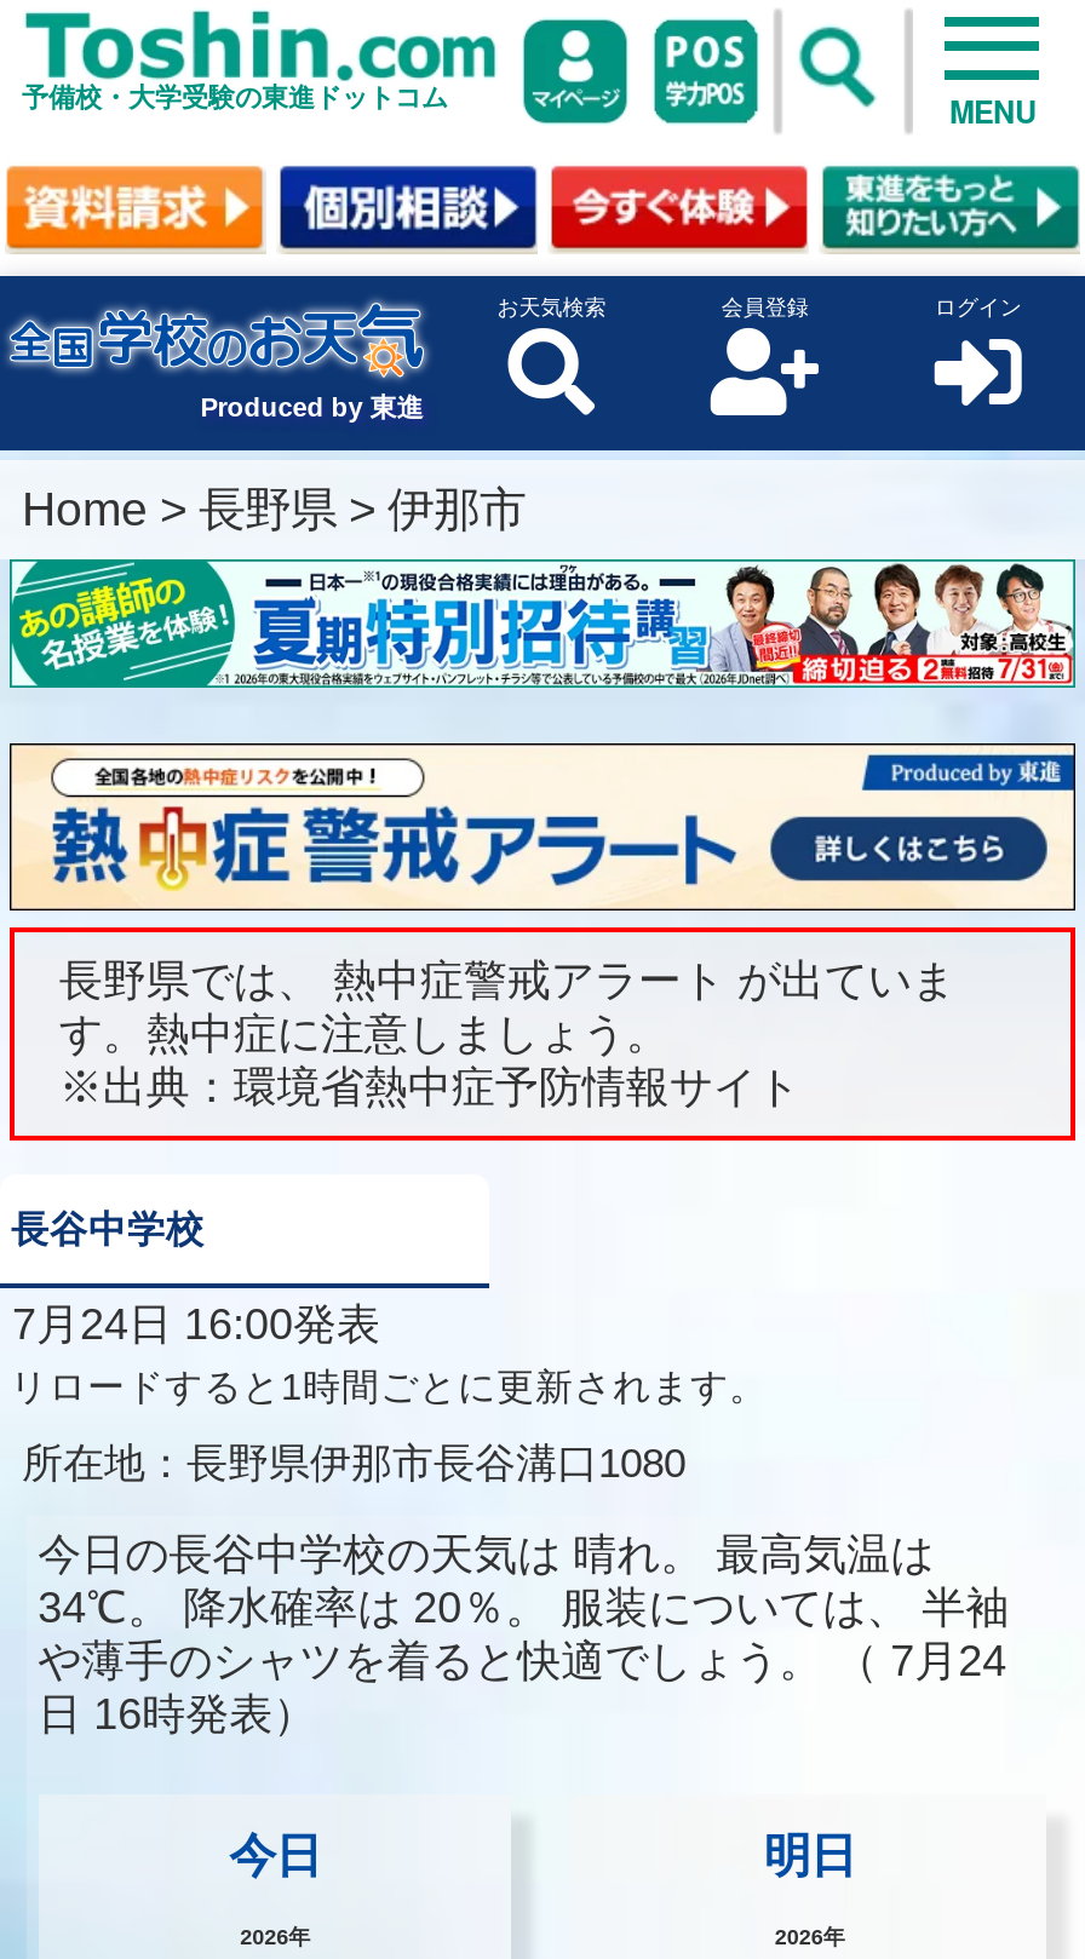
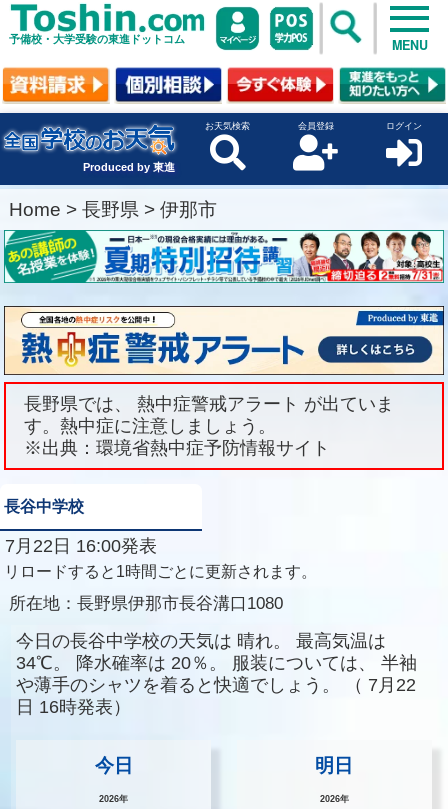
[0,1301,380,1349] 7月24日 16:00発表 -> [0,536,157,556] 7月22日 16:00発表
[38,1636,1007,1685] や薄手のシャツを着ると快適でしょう。（ 7月24 -> [16,675,416,695] や薄手のシャツを着ると快適でしょう。（ 7月22

